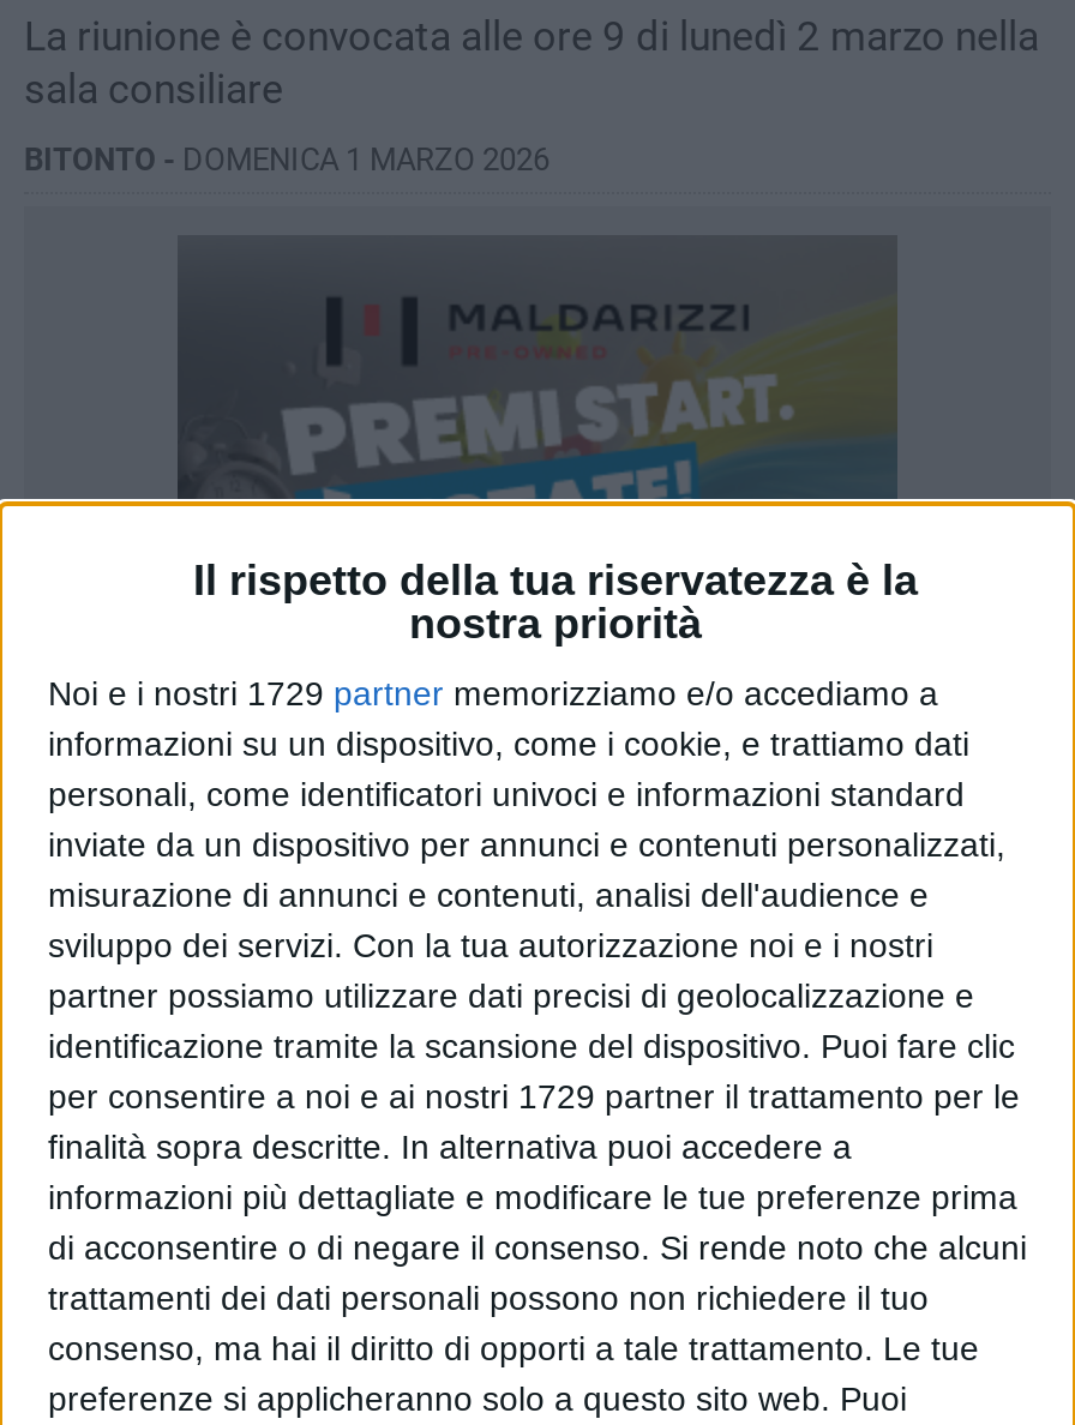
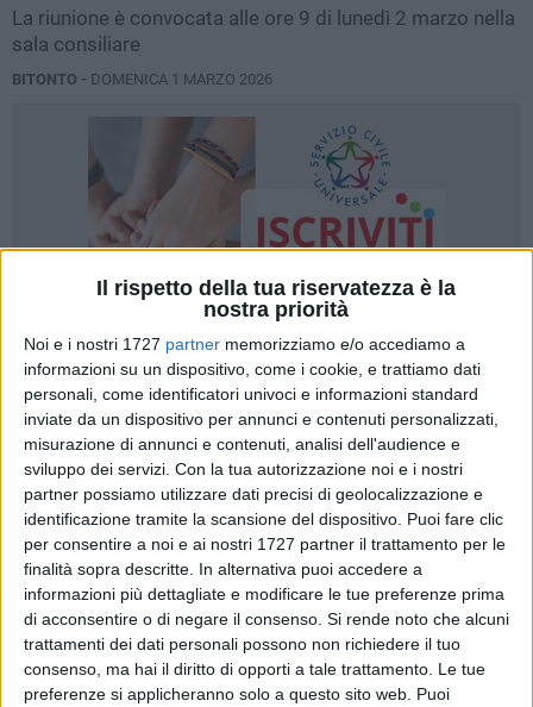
[178,273,897,499] [image] -> [89,133,444,248] [image]
[48,673,938,712] Noi e i nostri 1729 partner memorizziamo e/o accediamo a -> [24,334,465,353] Noi e i nostri 1727 partner memorizziamo e/o accediamo a
[48,1076,1020,1115] per consentire a noi e ai nostri 1729 partner il trattamento per le -> [24,534,506,553] per consentire a noi e ai nostri 1727 partner il trattamento per le

